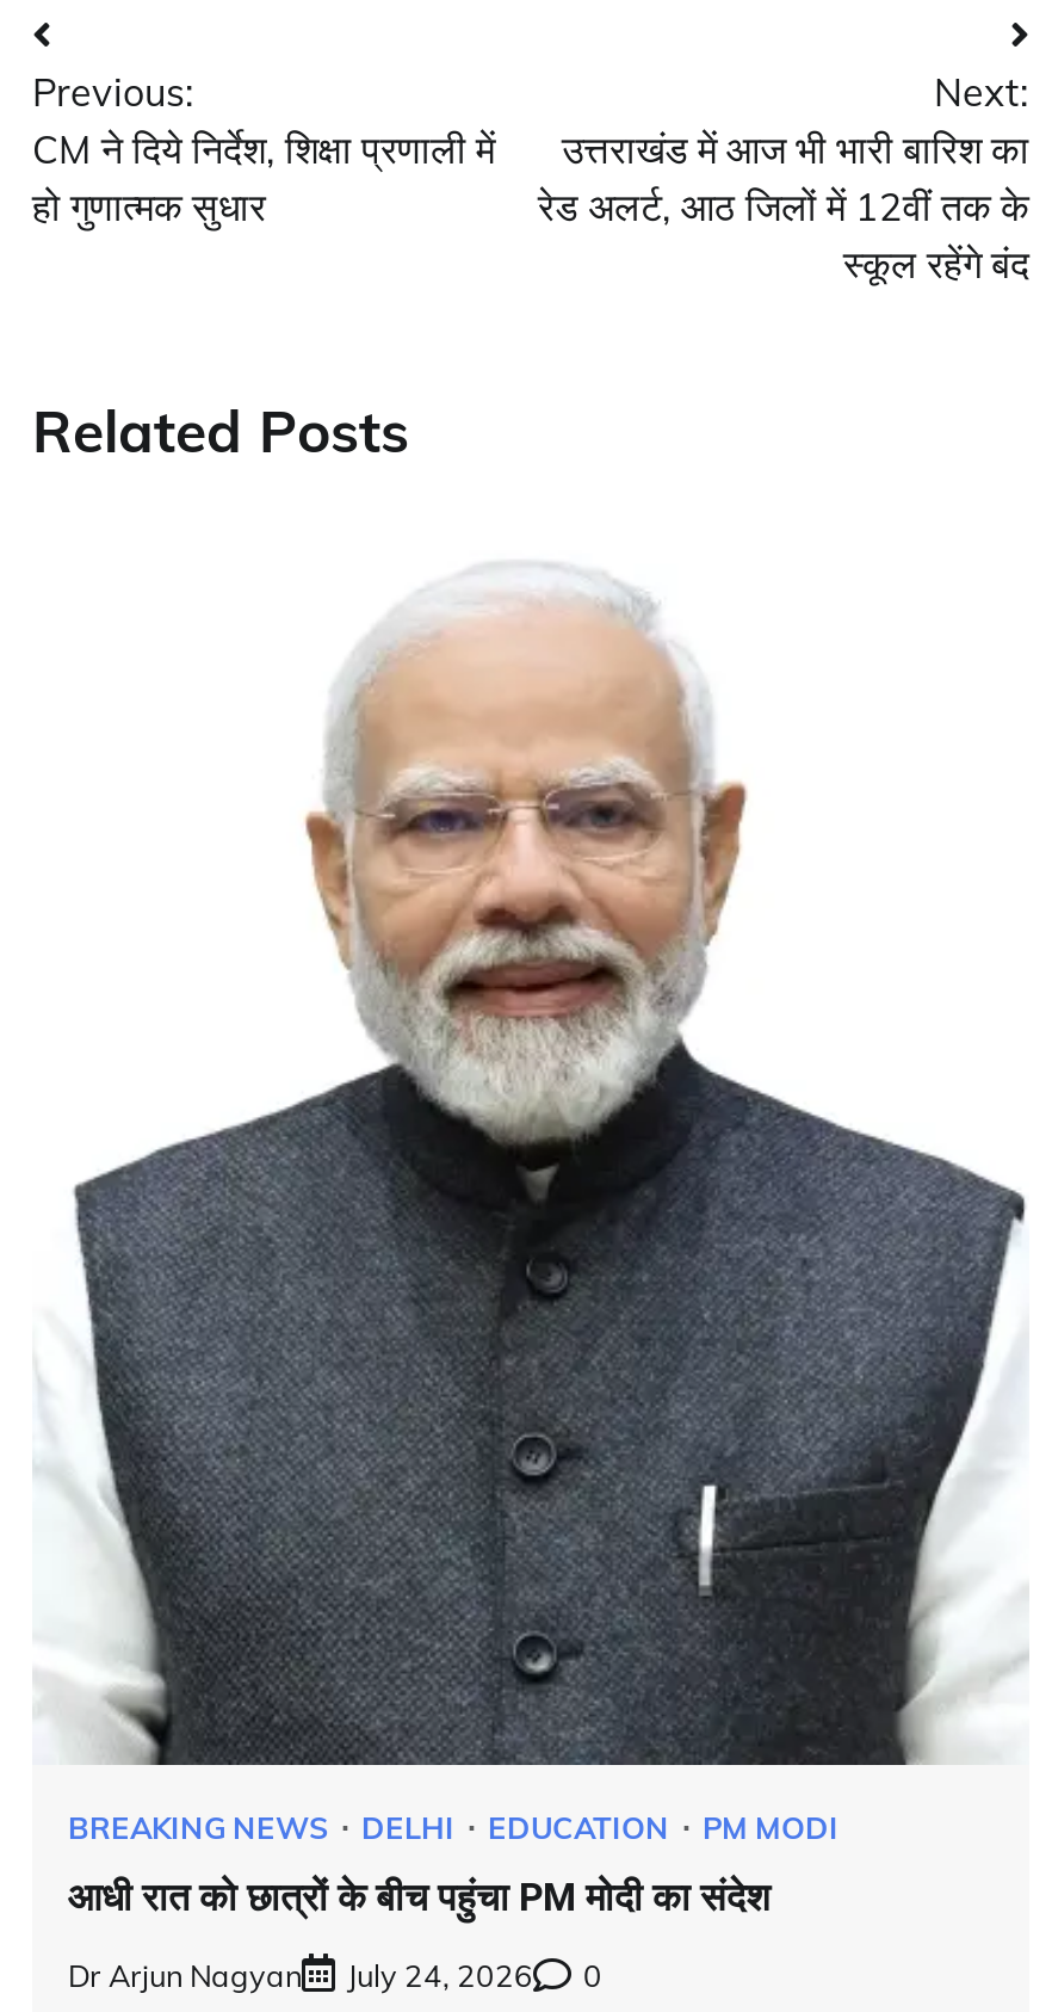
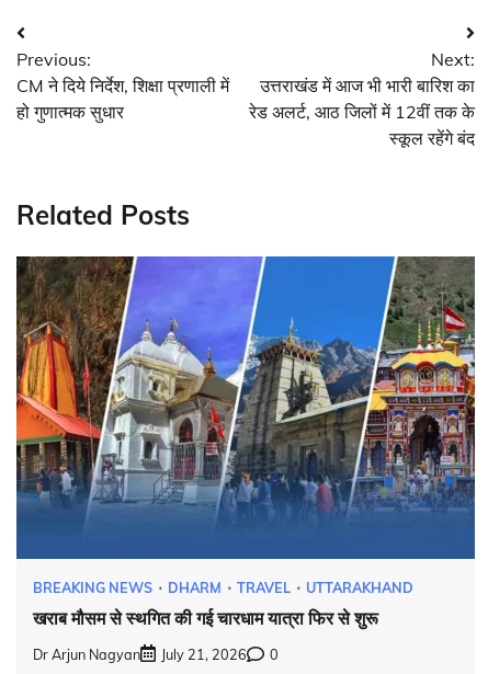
[32,564,1029,1847] [image] | DELHI | EDUCATION | PM MODI -> [15,255,476,596] [image] | DHARM | TRAVEL | UTTARAKHAND
[68,1874,769,1919] आधी रात को छात्रों के बीच पहुंचा PM मोदी का संदेश -> [33,608,378,629] खराब मौसम से स्थगित की गई चारधाम यात्रा फिर से शुरू
[68,1956,602,1994] Dr Arjun Nagyan July 24, 2026 0 -> [33,646,279,663] Dr Arjun Nagyan July 21, 2026 0

